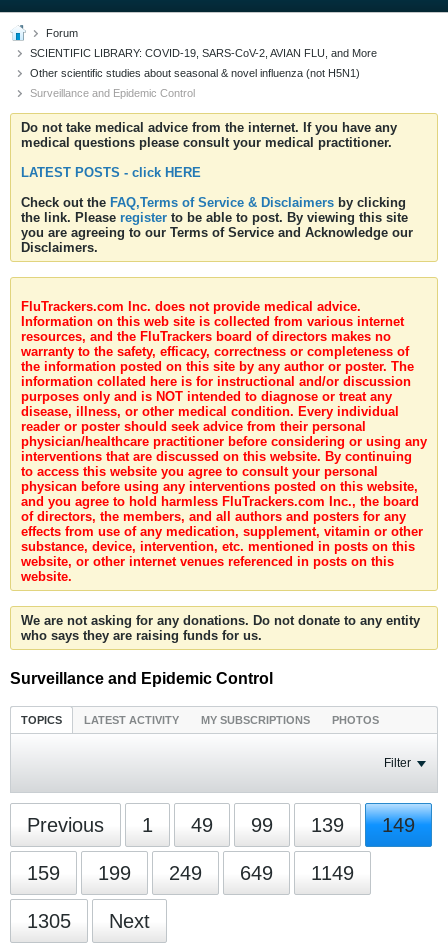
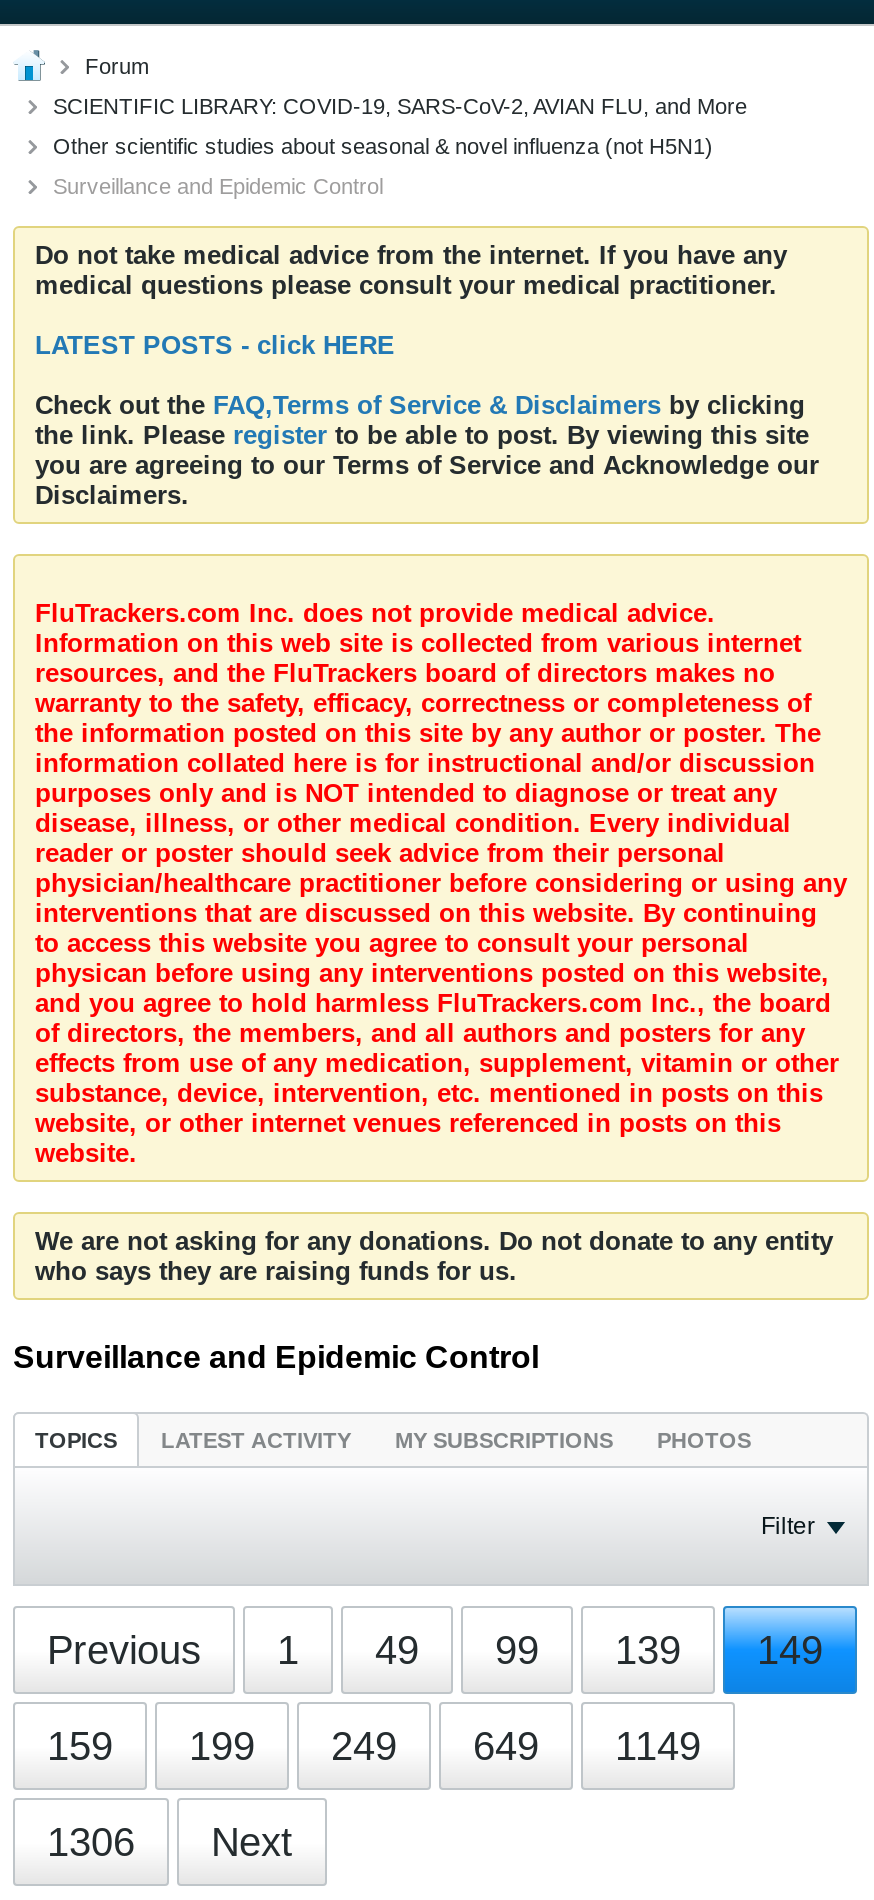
[27,910,150,932] 1305 Next -> [47,1820,293,1864] 1306 Next

